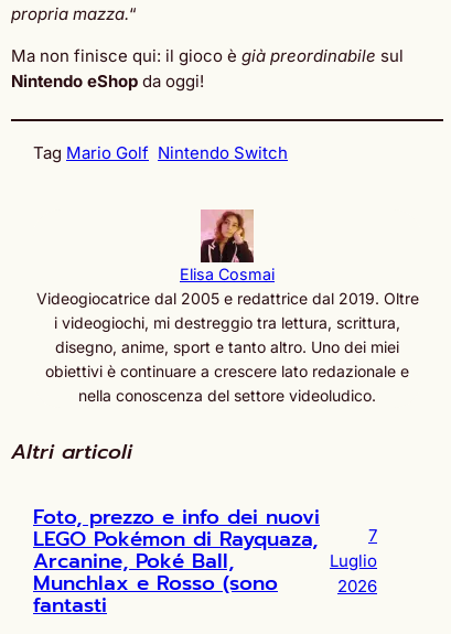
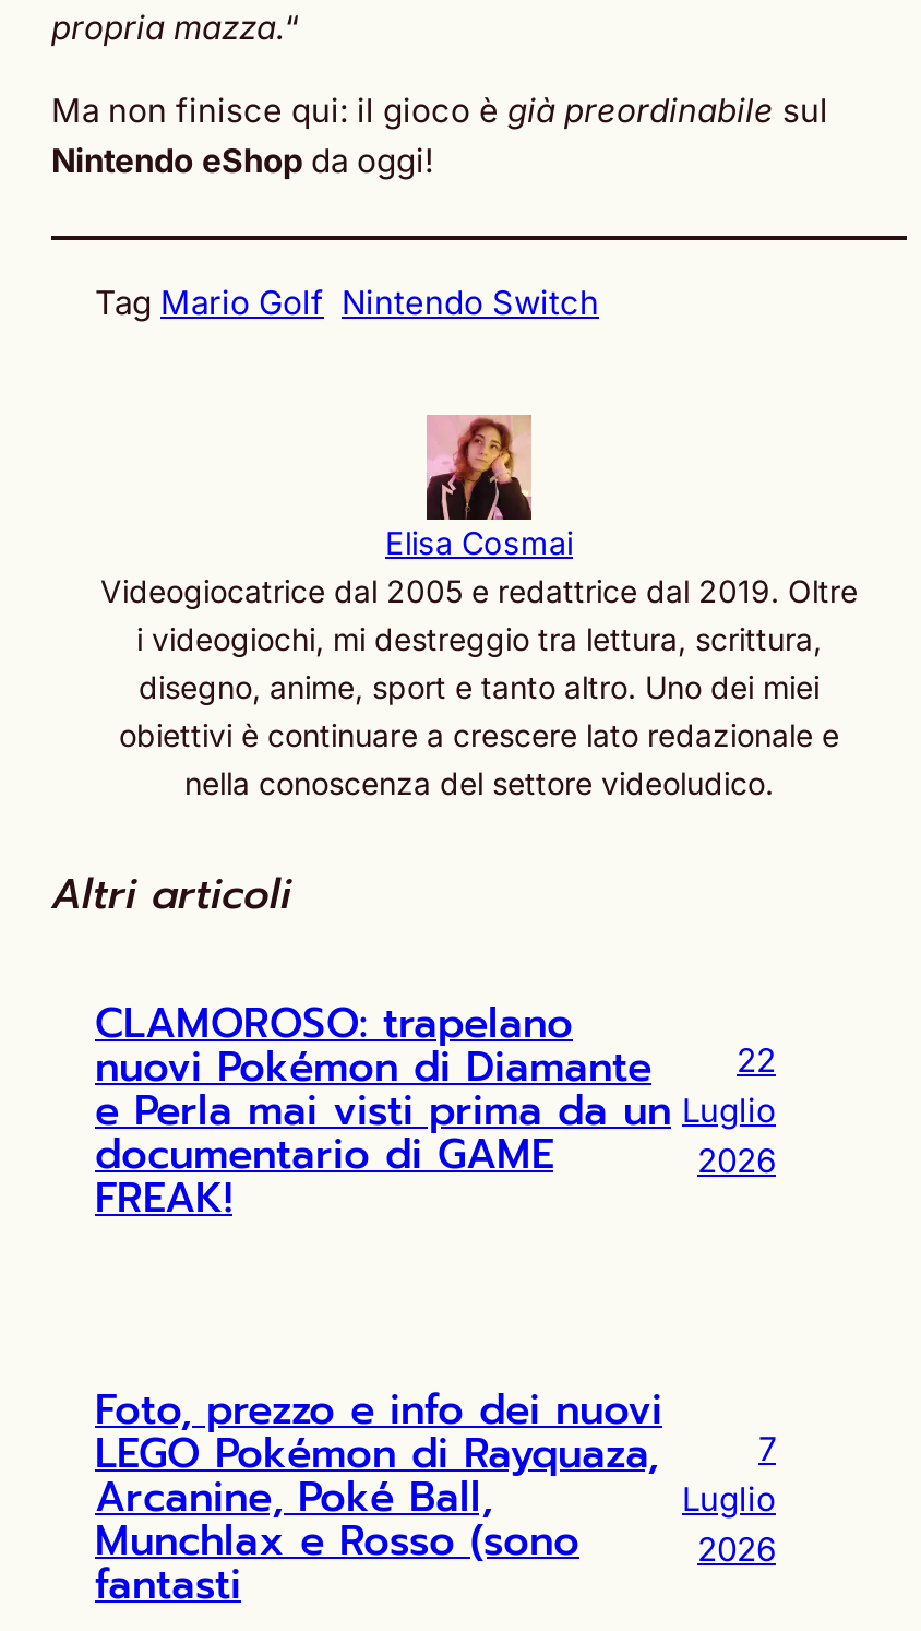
none -> [95,993,671,1229] CLAMOROSO: trapelano | nuovi Pokémon di Diamante | e Perla mai visti prima da un | documentario di GAME | FREAK!
none -> [682,1040,776,1182] 22 | Luglio | 2026

